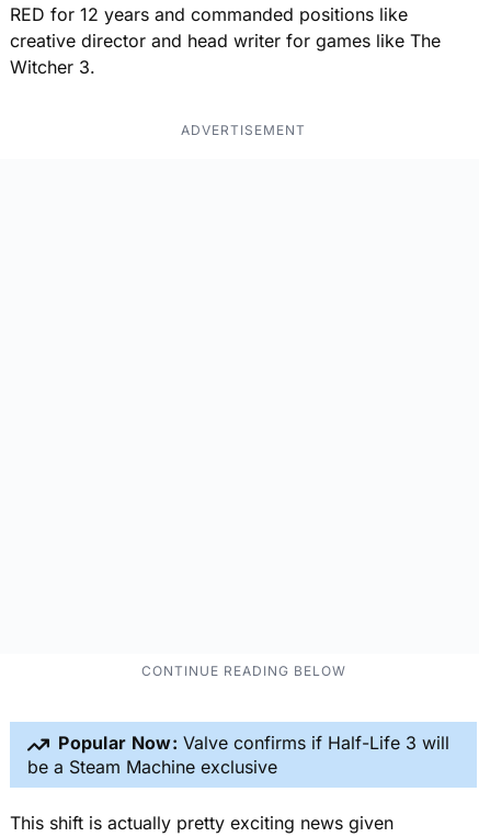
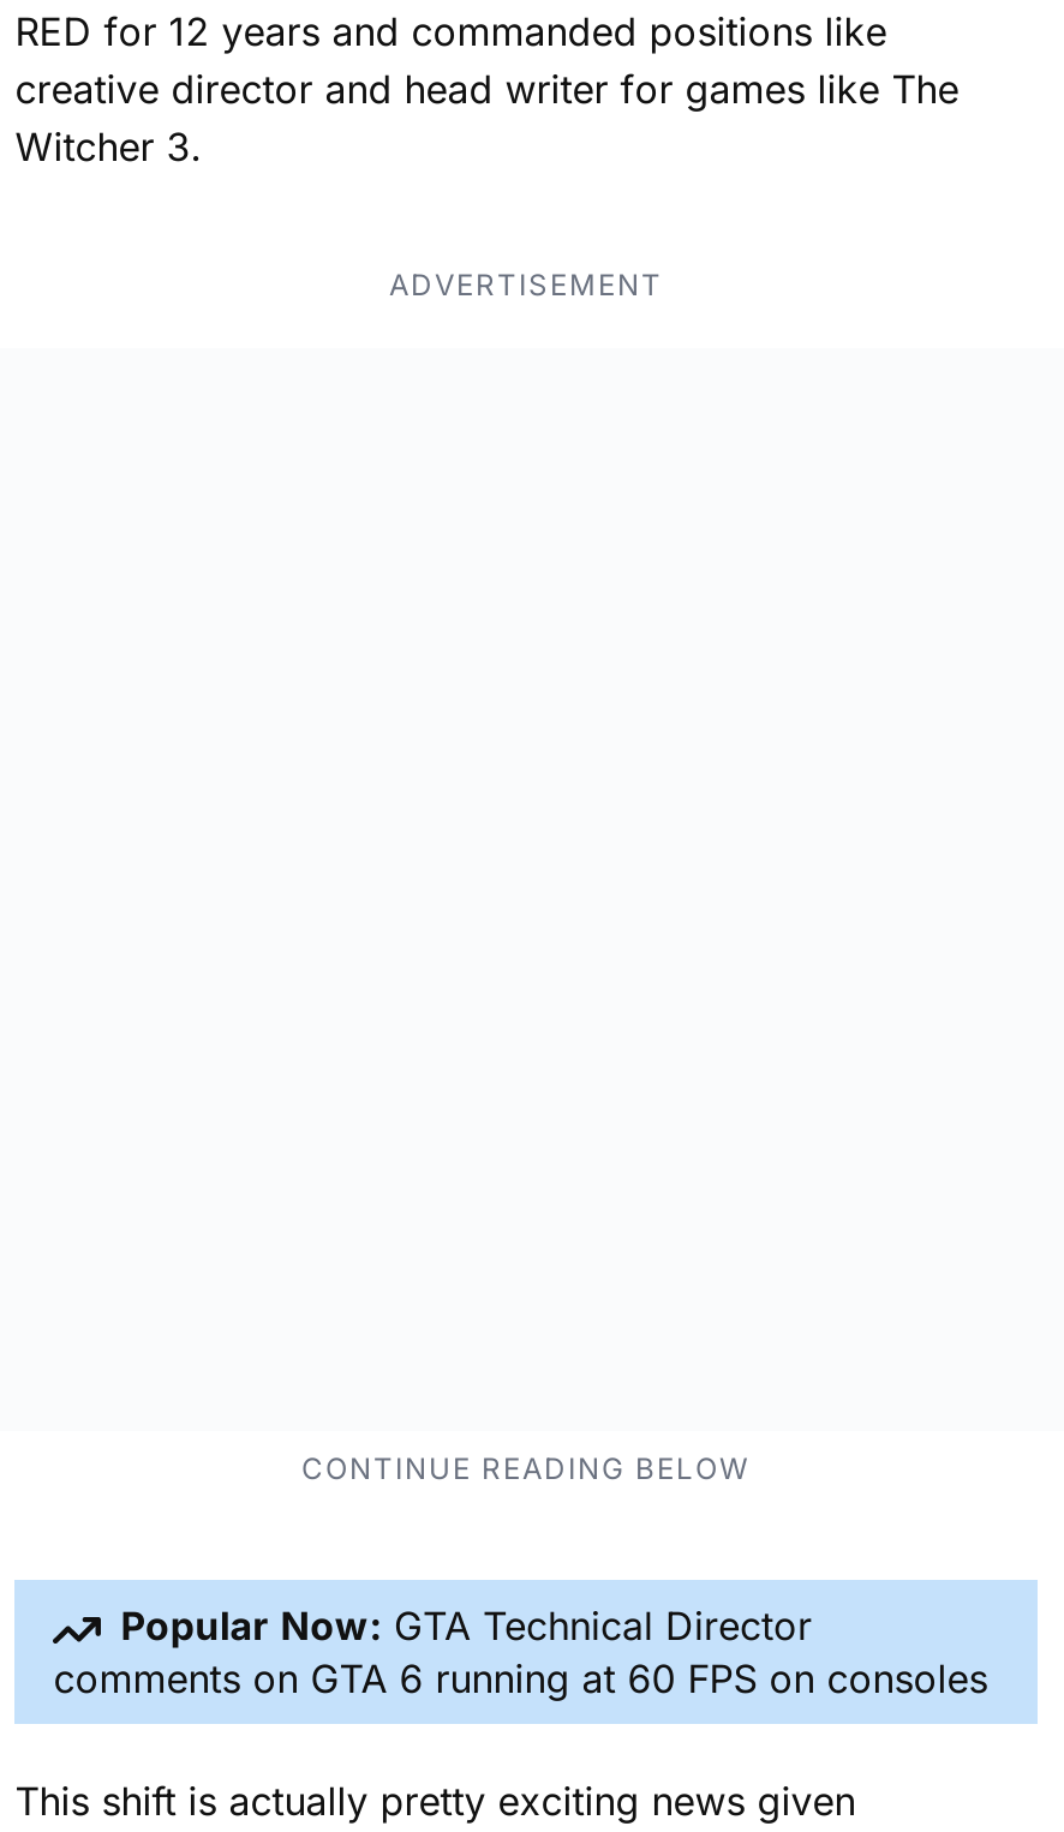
[28,732,449,778] Popular Now: Valve confirms if Half-Life 3 will | be a Steam Machine exclusive -> [53,1602,988,1702] Popular Now: GTA Technical Director | comments on GTA 6 running at 60 FPS on consoles

